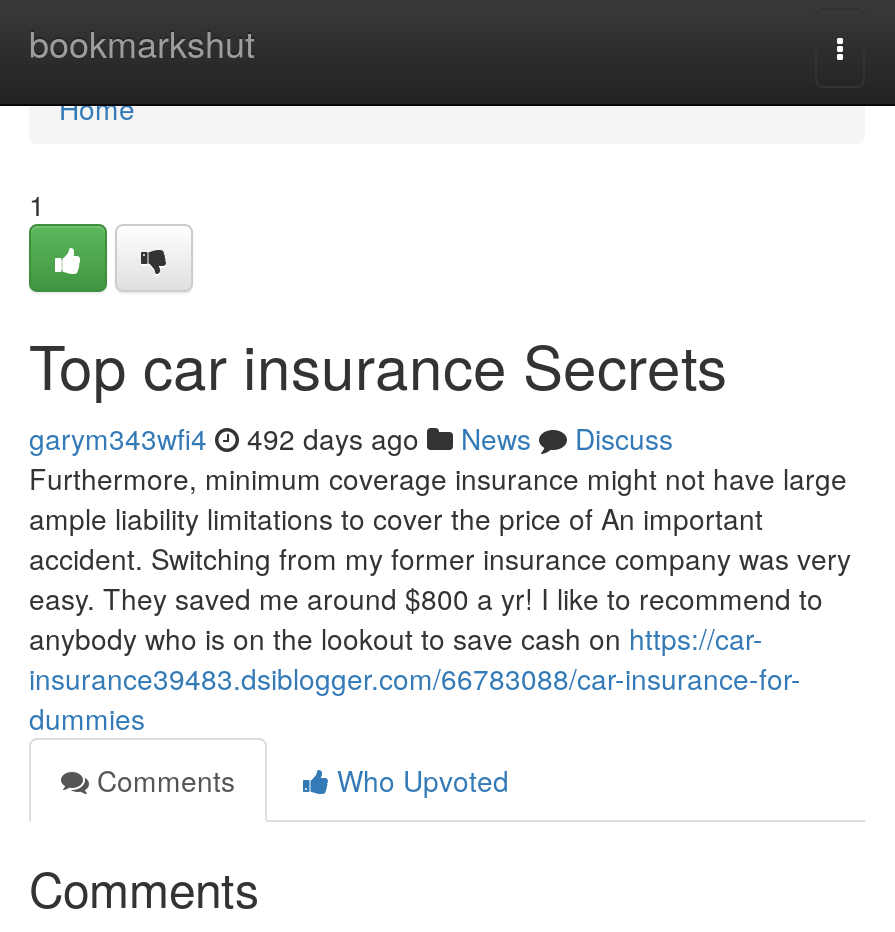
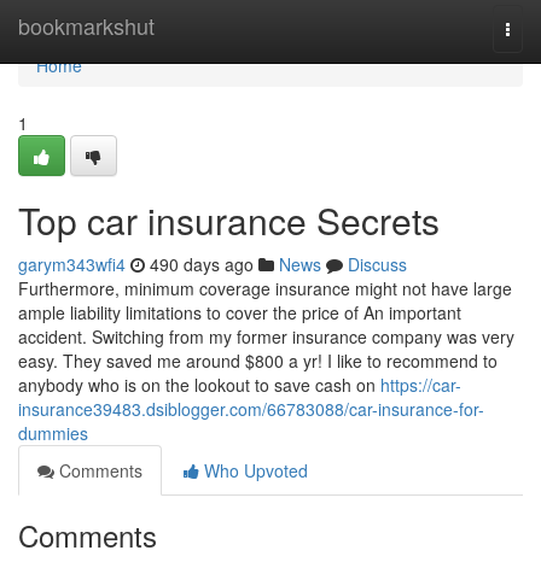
[29,418,673,458] garym343wfi4 492 days ago News Discuss -> [18,252,407,276] garym343wfi4 490 days ago News Discuss

